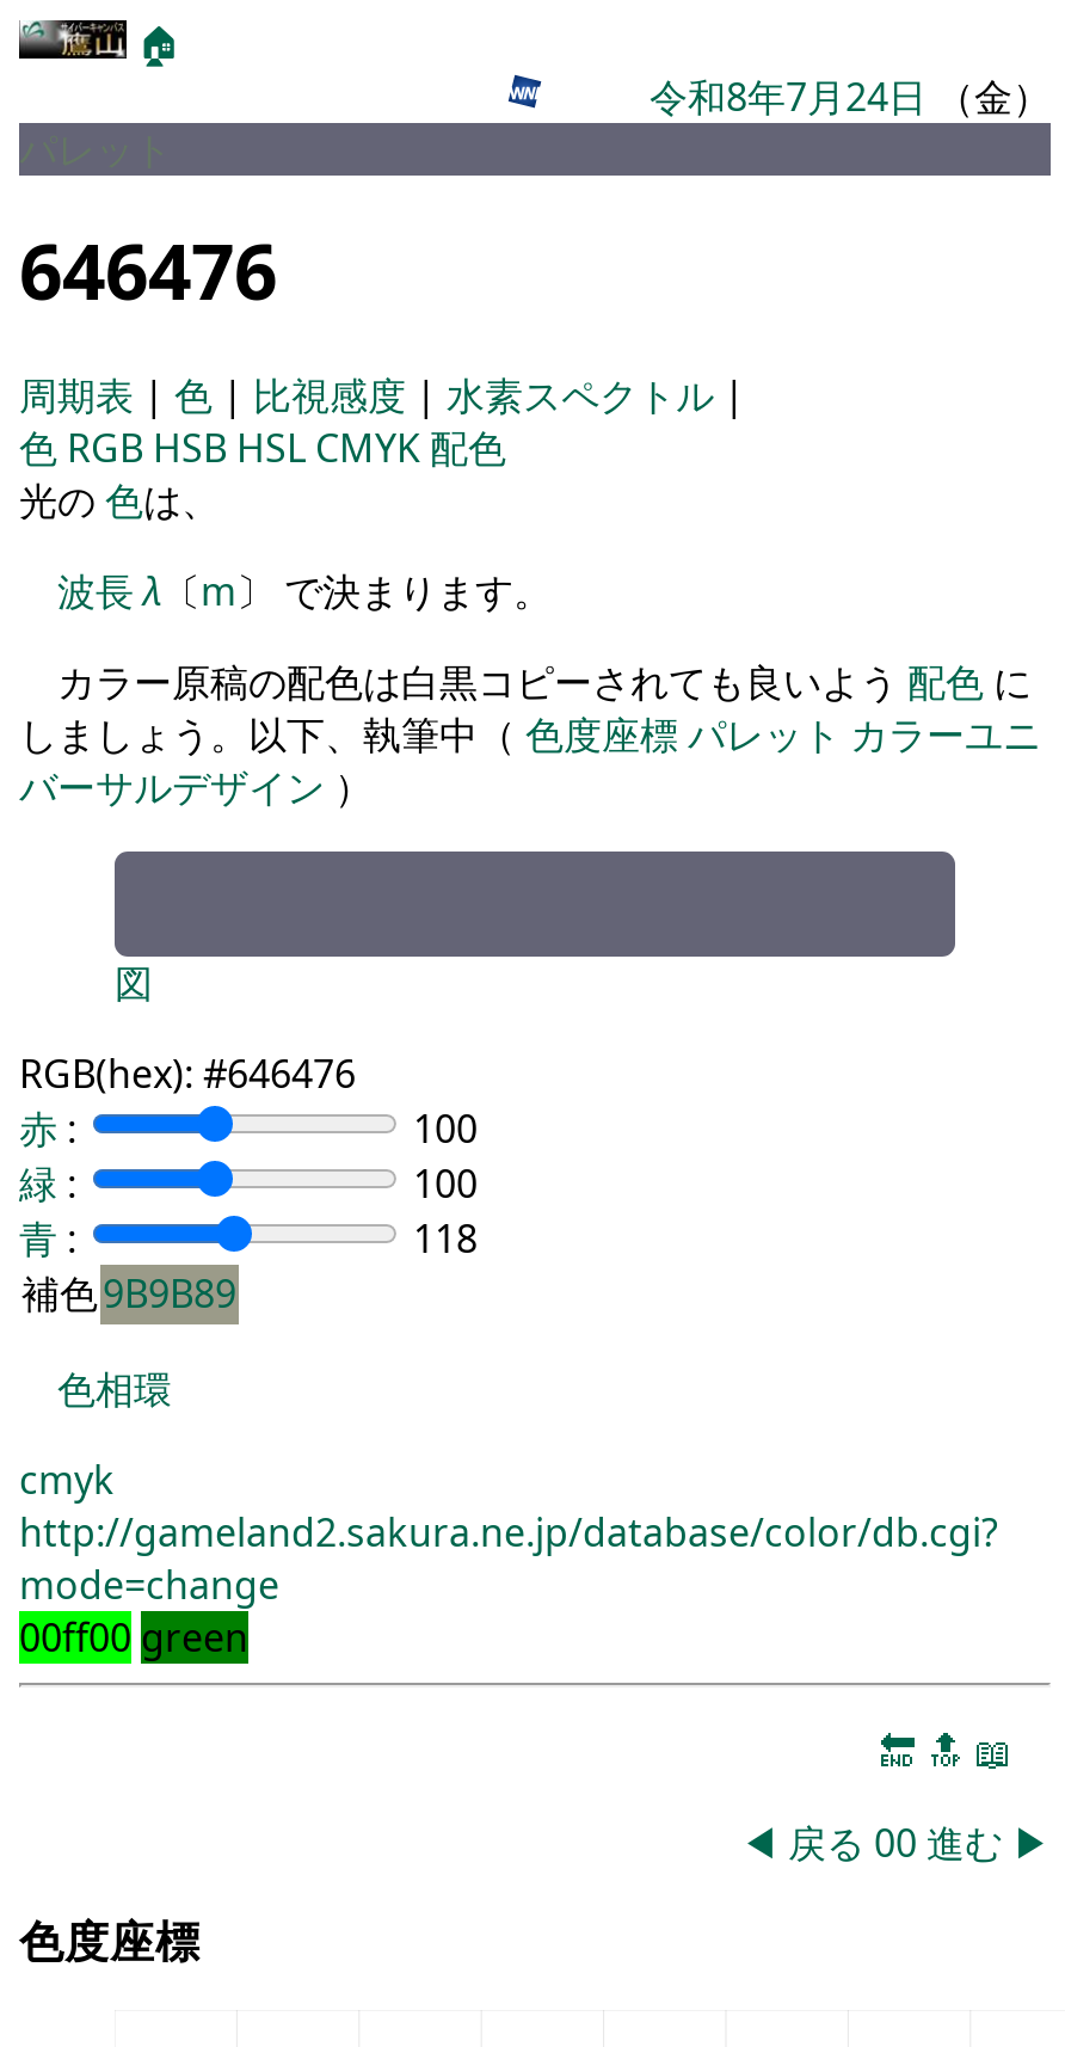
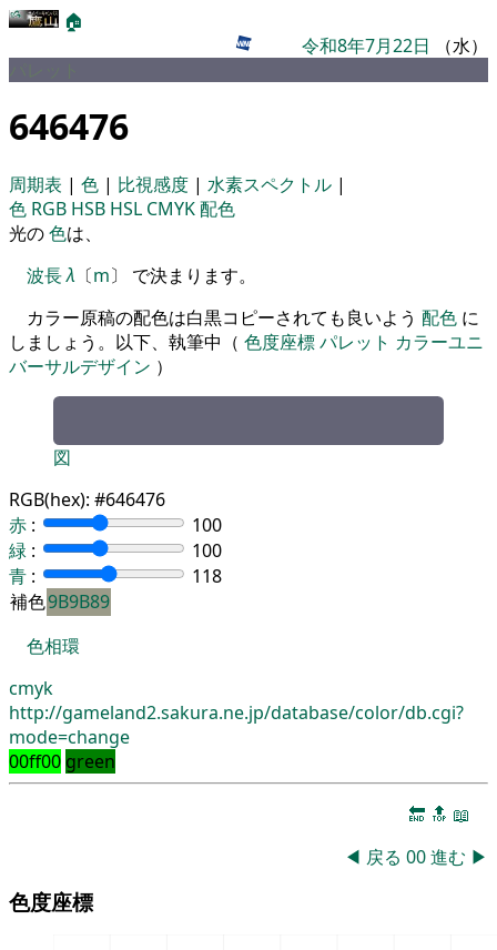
[650,70,1051,123] 令和8年7月24日（金） -> [302,33,488,58] 令和8年7月22日（水）

